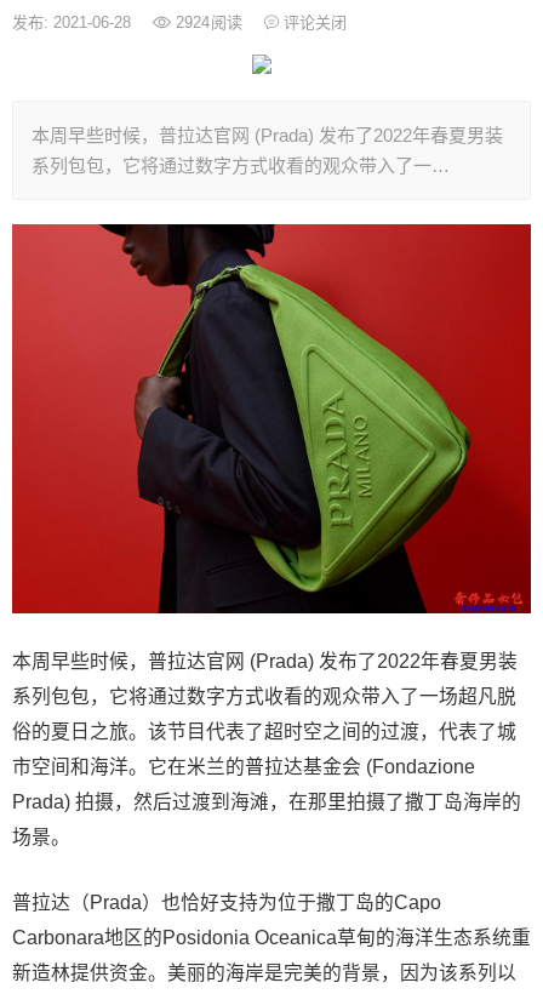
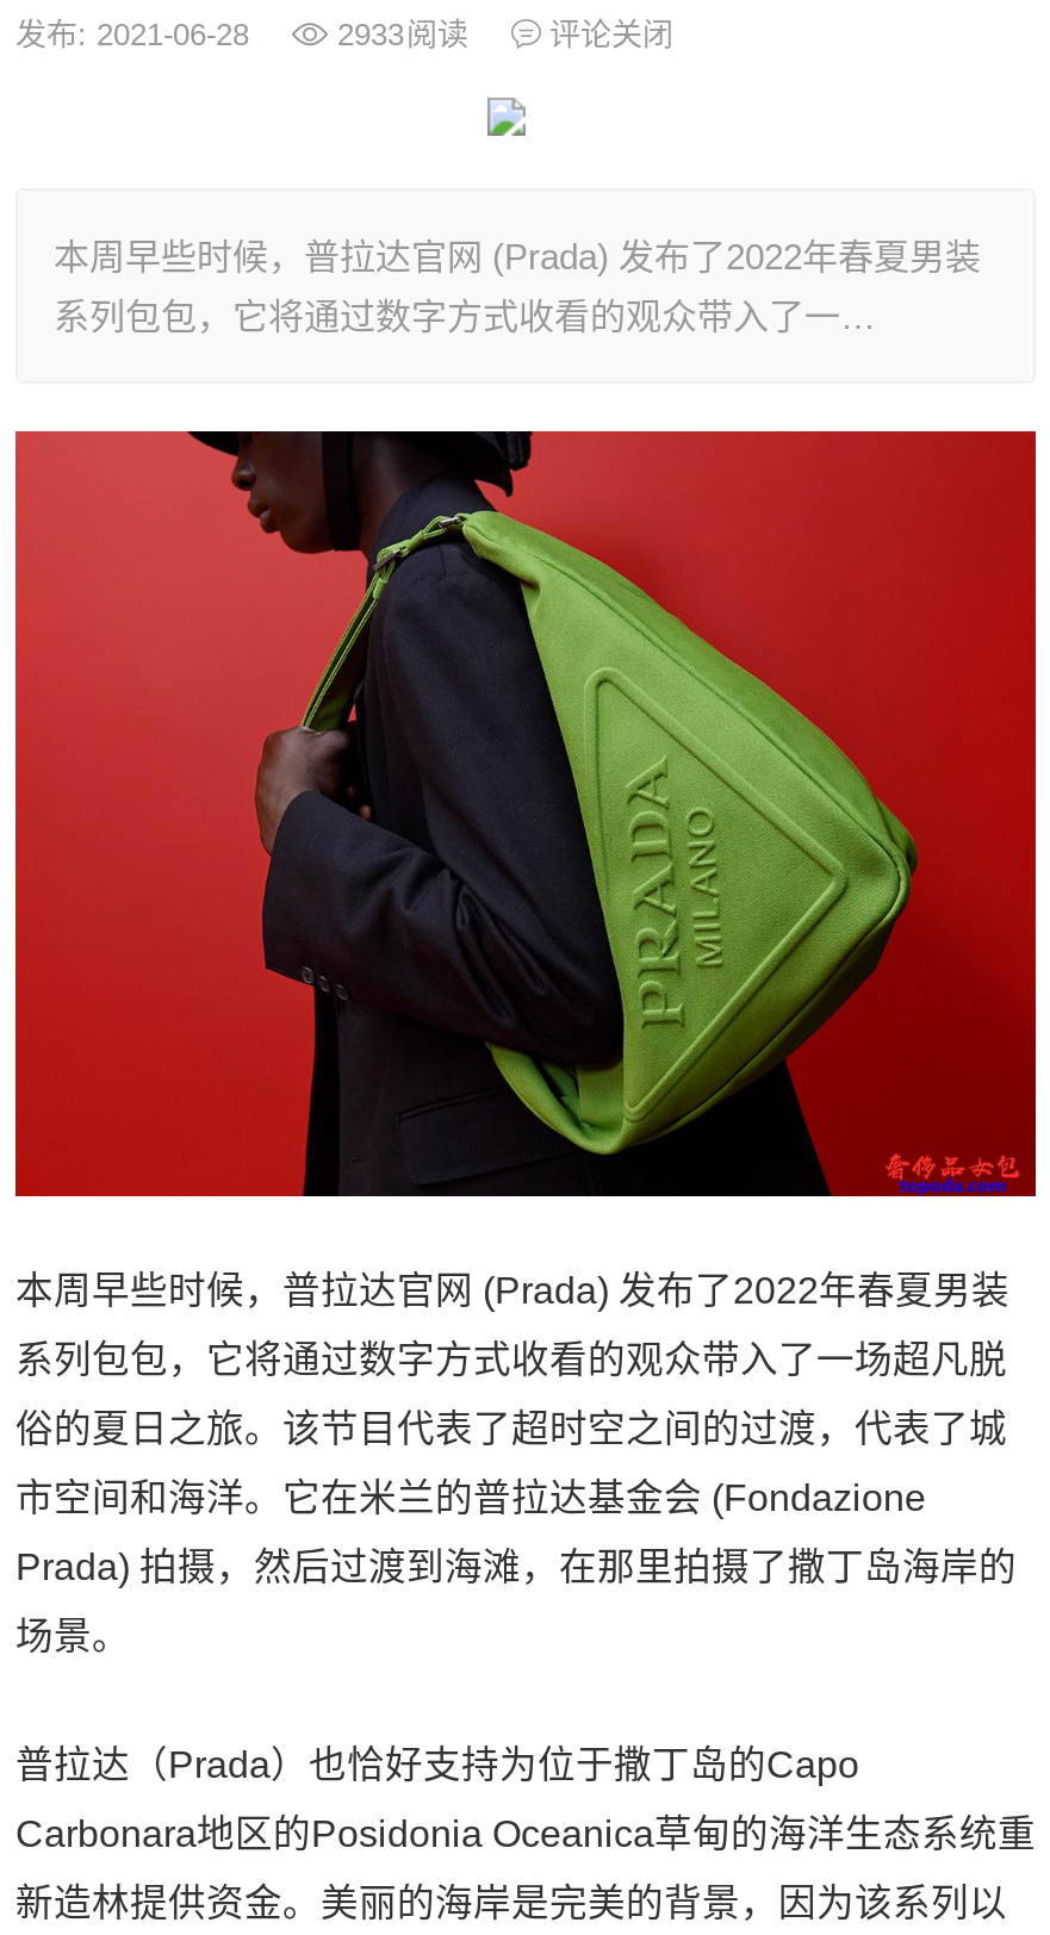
[12,13,347,32] 发布: 2021-06-28 2924阅读 评论关闭 -> [15,17,673,52] 发布: 2021-06-28 2933阅读 评论关闭

